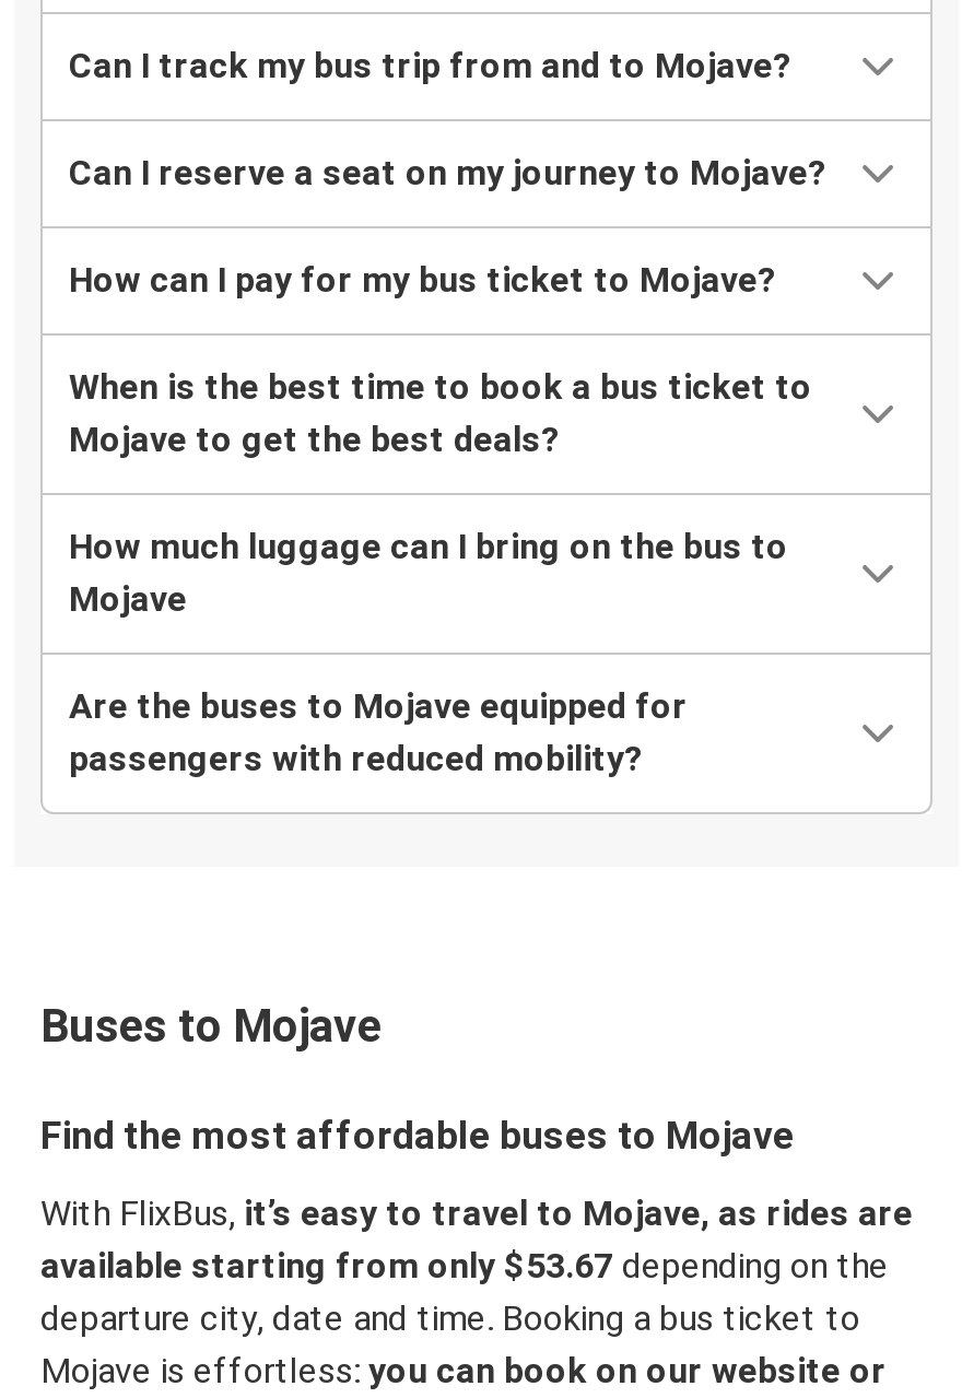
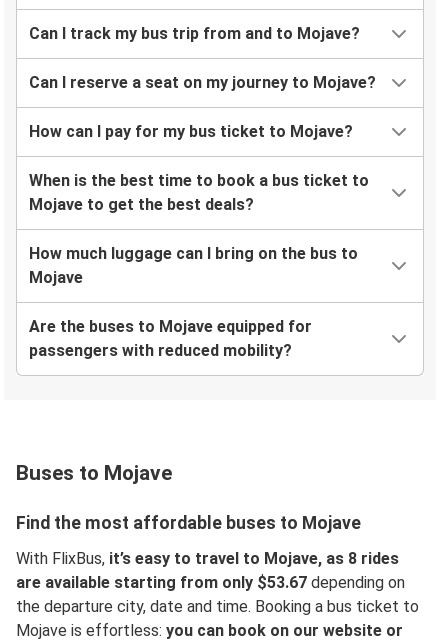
[40,1193,913,1340] With FlixBus, it’s easy to travel to Mojave, as rides are | available starting from only $53.67 depending on the | departure city, date and time. Booking a bus ticket to -> [16,549,419,616] With FlixBus, it’s easy to travel to Mojave, as 8 rides | are available starting from only $53.67 depending on | the departure city, date and time. Booking a bus ticket to

